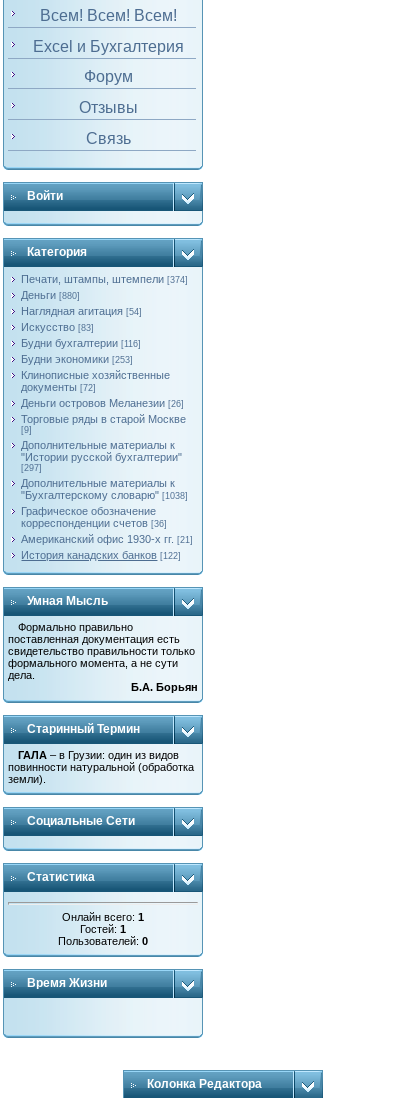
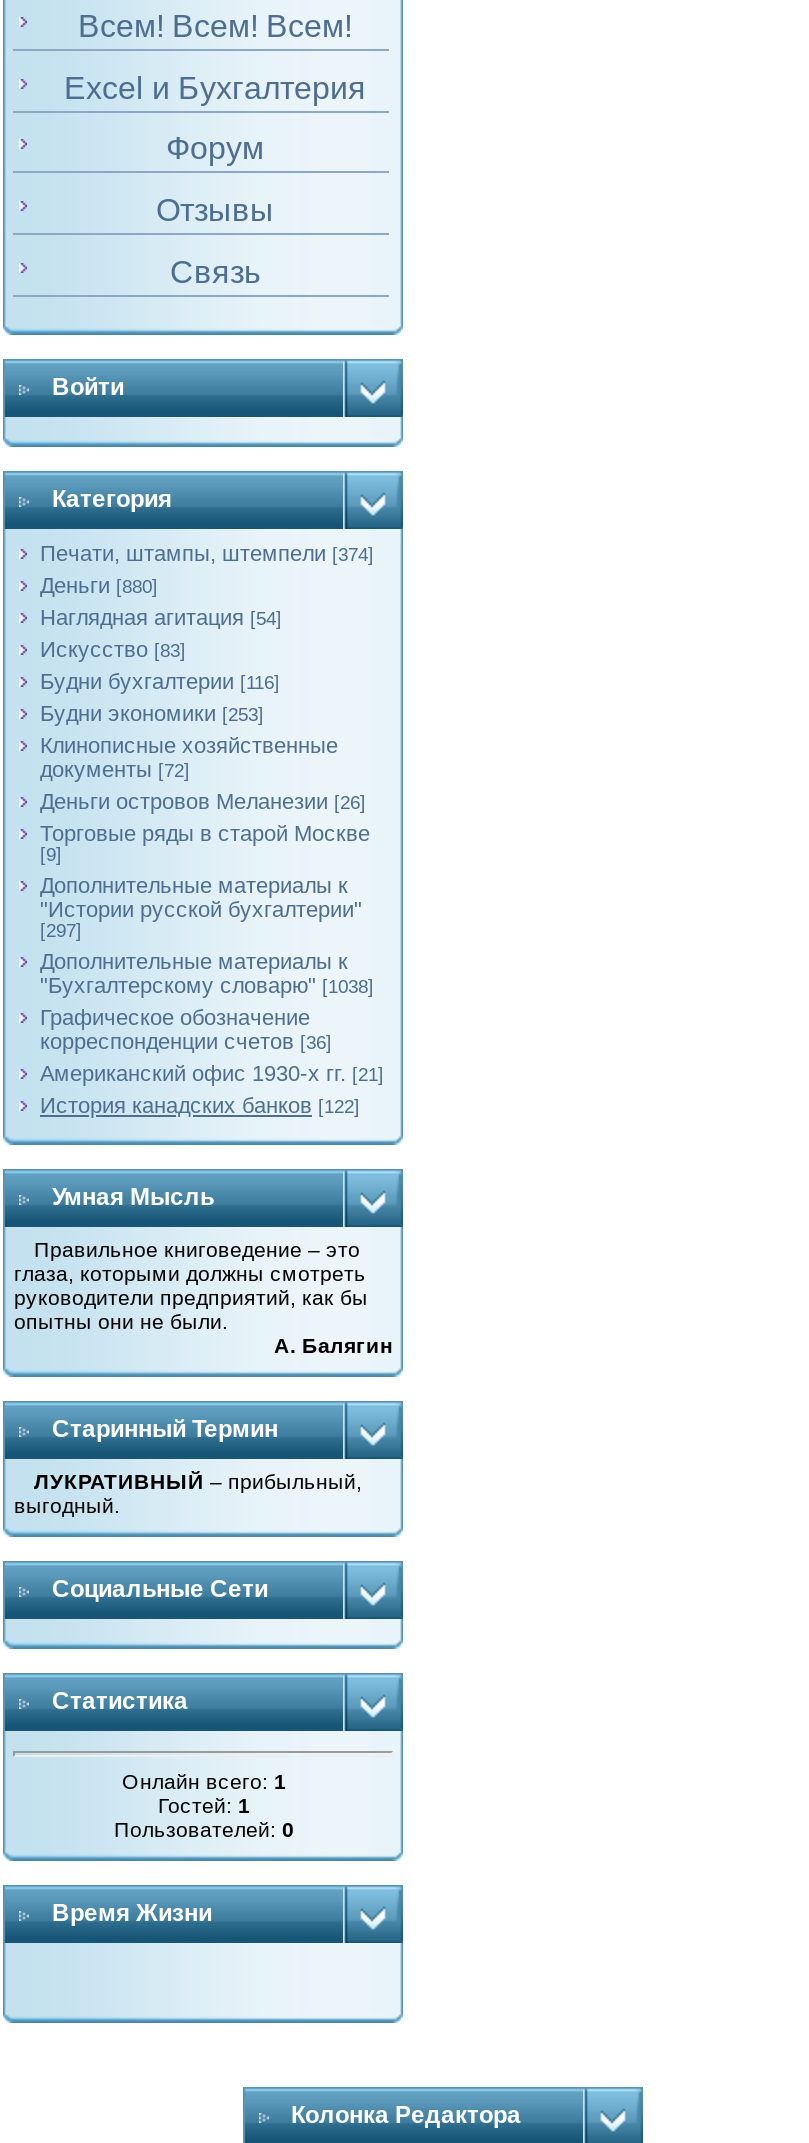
[8,621,198,693] Формально правильно | поставленная документация есть | свидетельство правильности только | формального момента, а не сути | дела. | Б.А. Борьян -> [14,1237,394,1357] Правильное книговедение – это | глаза, которыми должны смотреть | руководители предприятий, как бы | опытны они не были. | А. Балягин
[8,749,194,785] ГАЛА – в Грузии: один из видов | повинности натуральной (обработка | земли). -> [14,1469,362,1517] ЛУКРАТИВНЫЙ – прибыльный, | выгодный.

